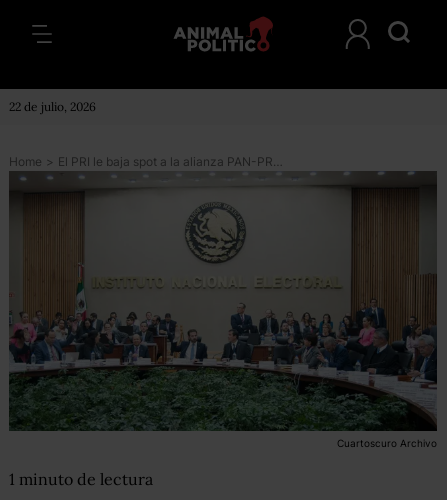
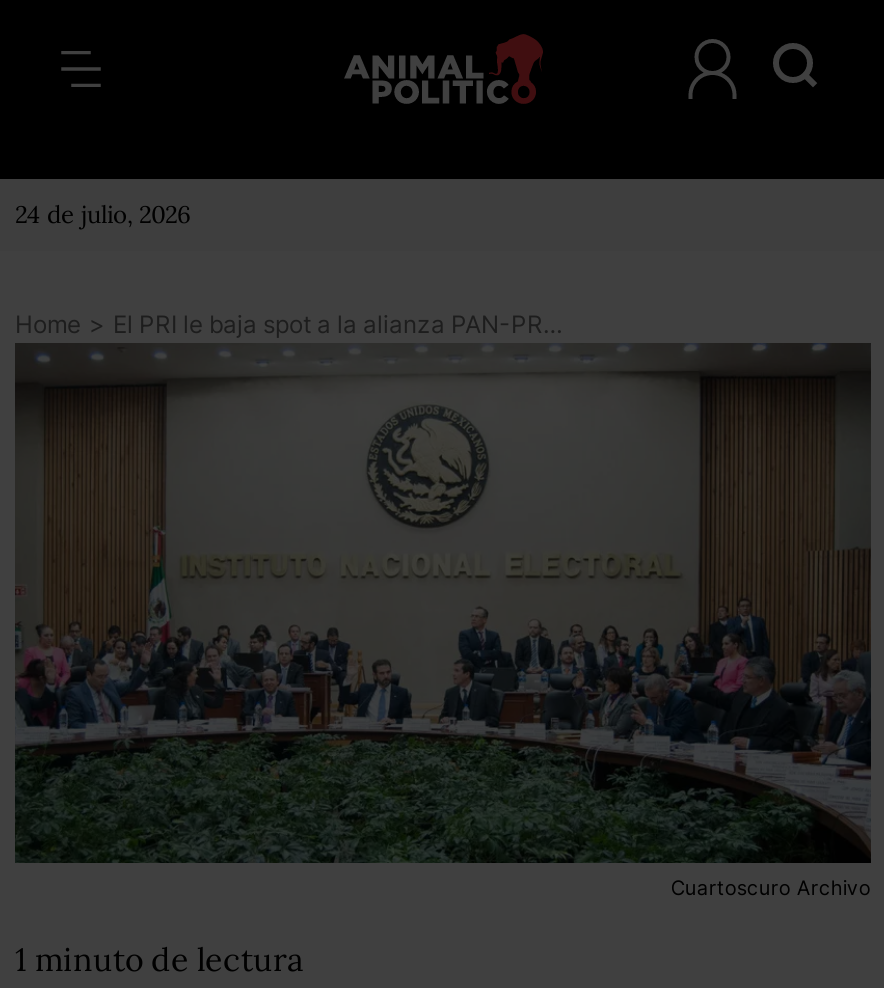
[9,99,96,114] 22 de julio, 2026 -> [15,199,191,229] 24 de julio, 2026

